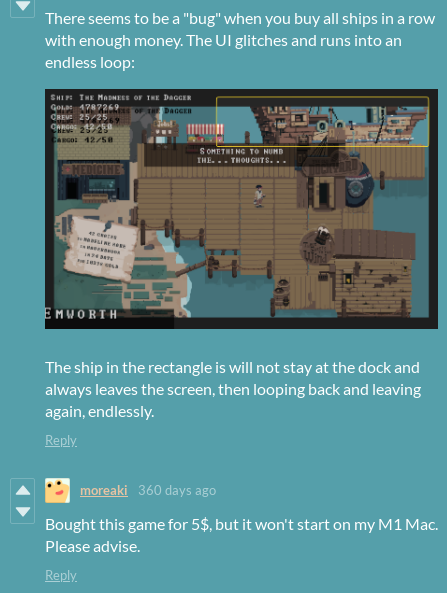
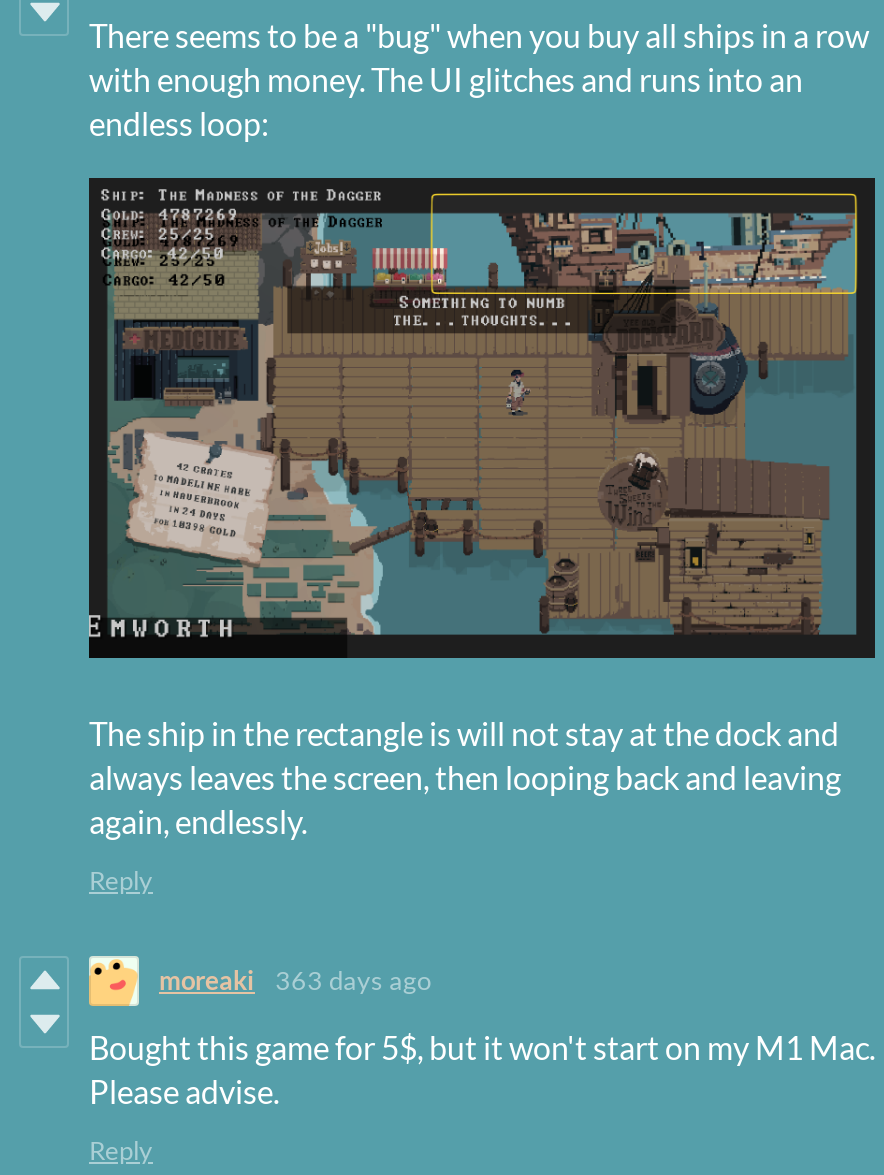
[80,482,216,498] moreaki 360 days ago -> [159,965,431,997] moreaki 363 days ago

